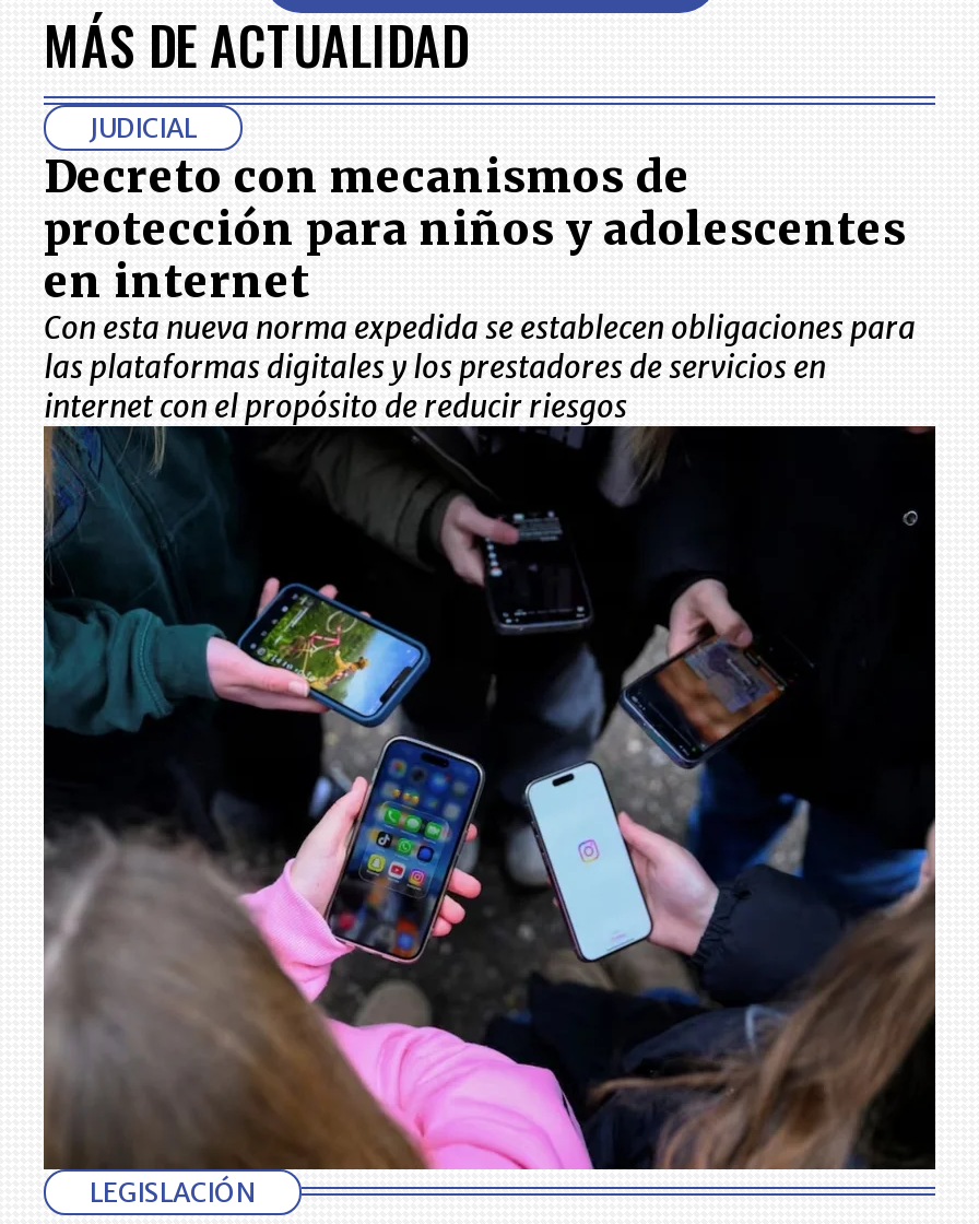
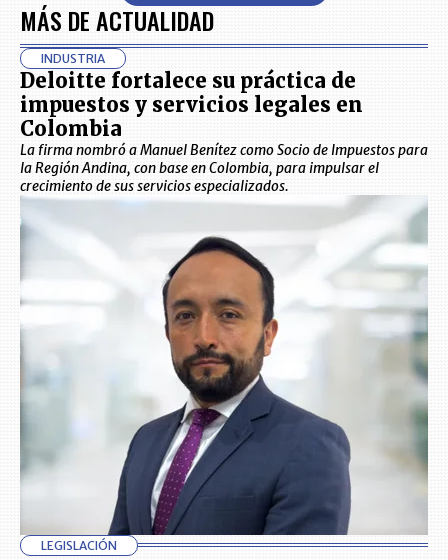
[44,111,916,426] JUDICIAL | Decreto con mecanismos de | protección para niños y adolescentes | en internet | Con esta nueva norma expedida se establecen obligaciones para | las plataformas digitales y los prestadores de servicios en | internet con el propósito de reducir riesgos -> [20,51,428,195] INDUSTRIA | Deloitte fortalece su práctica de | impuestos y servicios legales en | Colombia | La firma nombró a Manuel Benítez como Socio de Impuestos para | la Región Andina, con base en Colombia, para impulsar el | crecimiento de sus servicios especializados.
[42,424,937,1172] [image] -> [20,195,428,536] [image]

